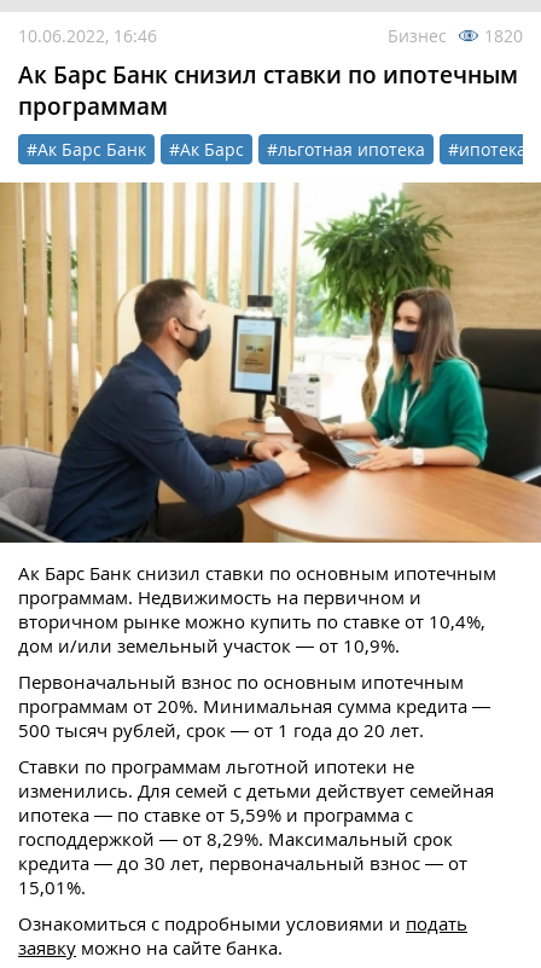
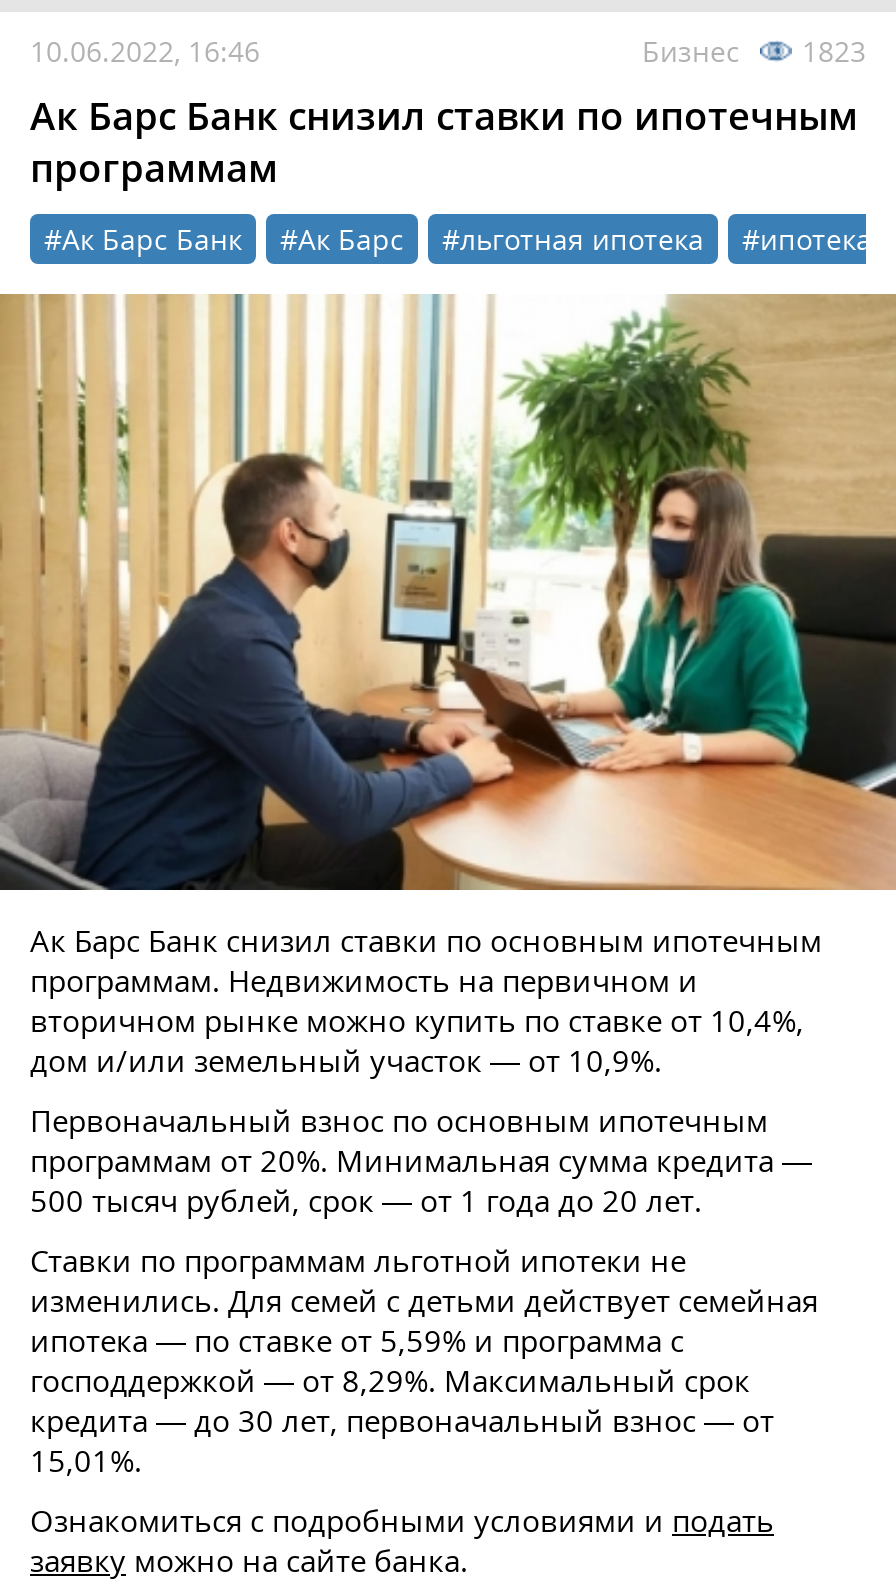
[388,24,523,47] Бизнес 1820 -> [642,32,866,70] Бизнес 1823

